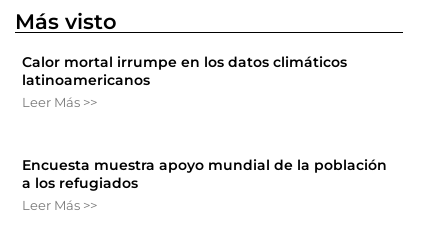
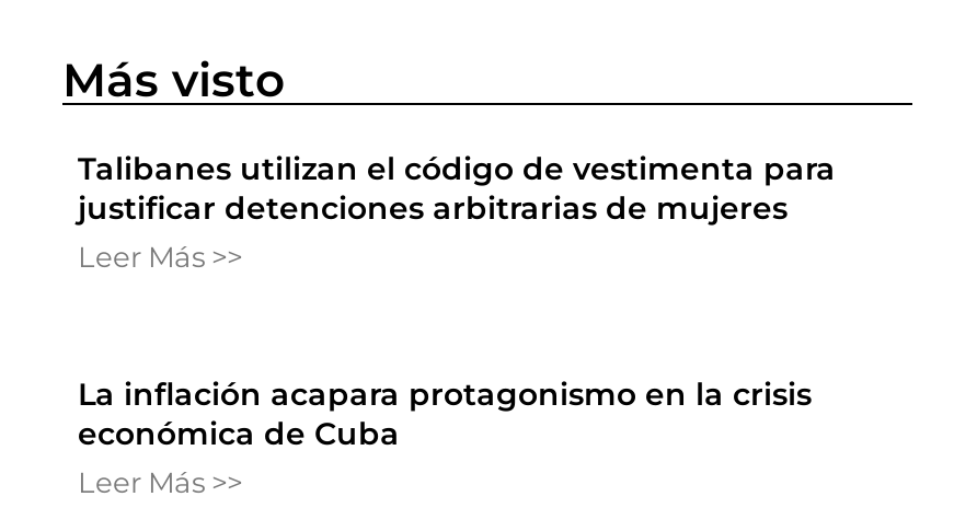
[22,53,347,89] Calor mortal irrumpe en los datos climáticos | latinoamericanos -> [78,150,836,229] Talibanes utilizan el código de vestimenta para | justificar detenciones arbitrarias de mujeres
[22,156,387,192] Encuesta muestra apoyo mundial de la población | a los refugiados -> [78,376,812,454] La inflación acapara protagonismo en la crisis | económica de Cuba

